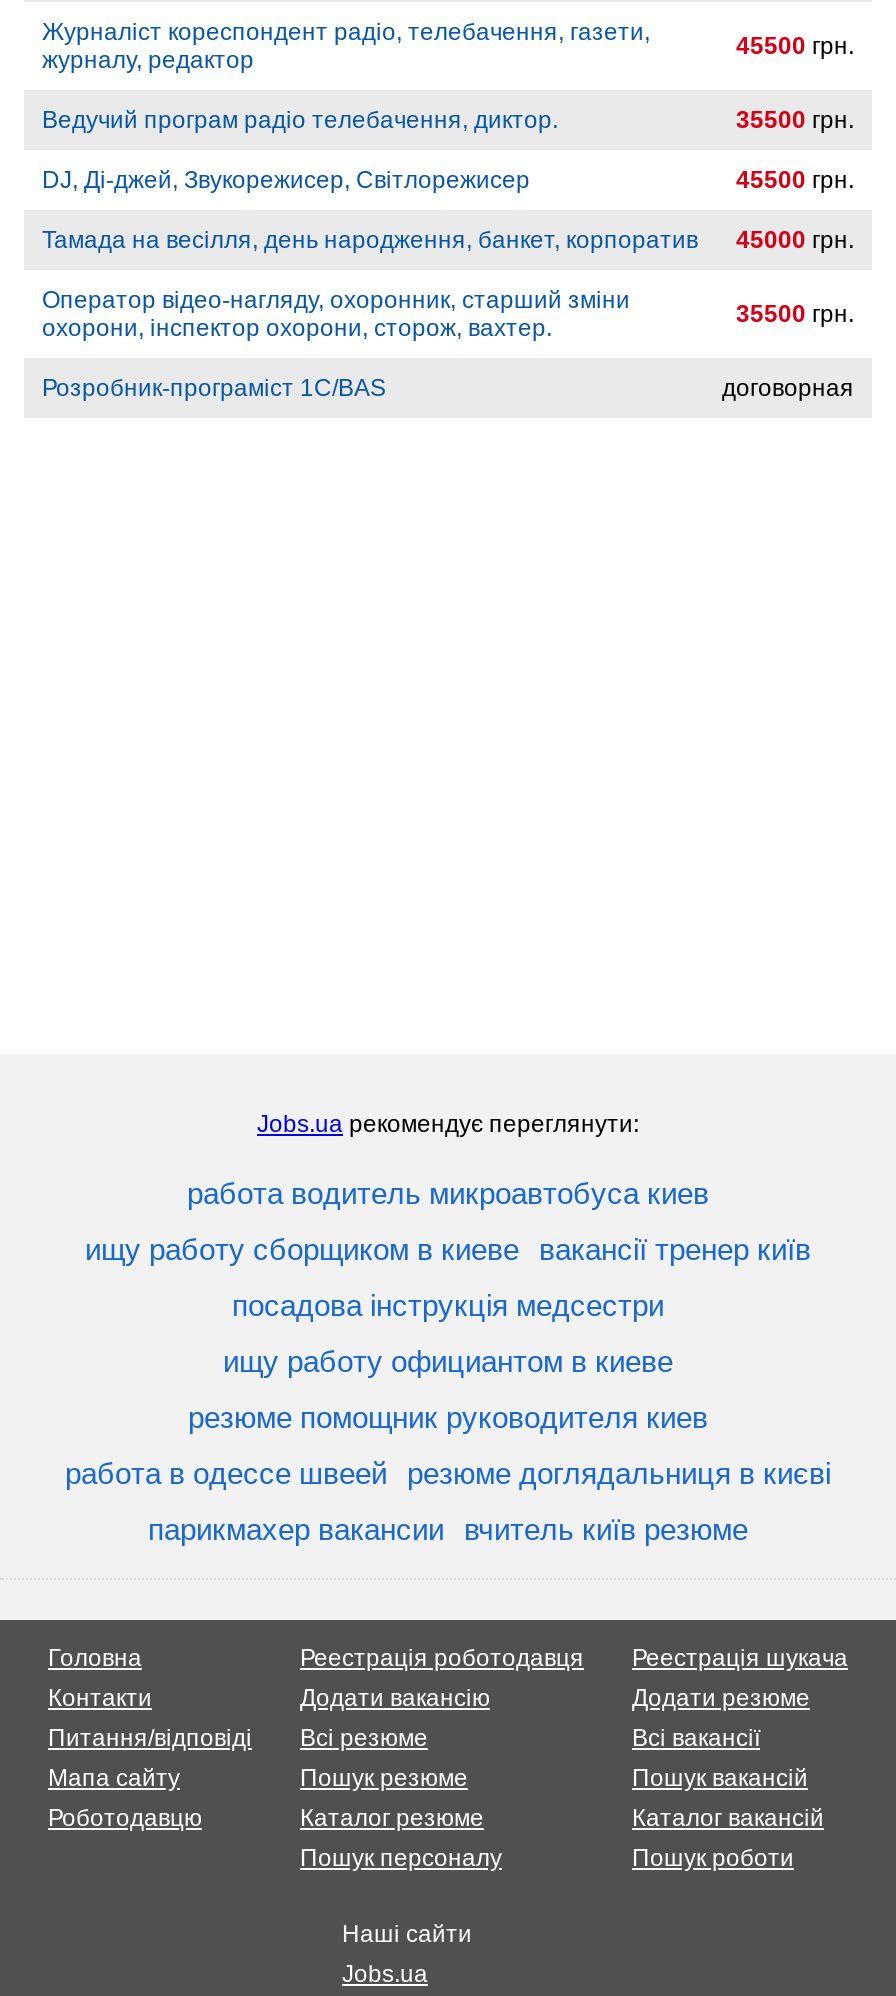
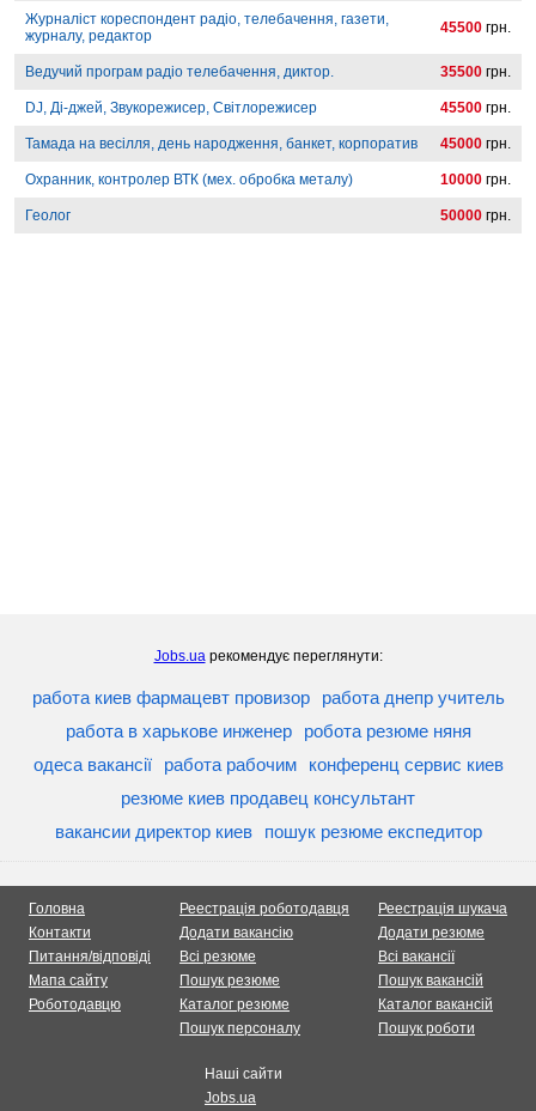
[42,287,854,343] Оператор відео-нагляду, охоронник, старший зміни | охорони, інспектор охорони, сторож, вахтер. | 35500 грн. -> [25,172,511,188] Охранник, контролер ВТК (мех. обробка металу) | 10000 грн.
[42,375,854,403] Розробник-програміст 1С/BAS | договорная -> [25,208,511,224] Геолог | 50000 грн.
[65,1177,831,1547] работа водитель микроавтобуса киев | ищу работу сборщиком в киеве вакансії тренер київ | посадова інструкція медсестри | ищу работу официантом в киеве | резюме помощник руководителя киев | работа в одессе швеей резюме доглядальниця в києві | парикмахер вакансии вчитель київ резюме -> [32,688,504,842] работа киев фармацевт провизор работа днепр учитель | работа в харькове инженер робота резюме няня | одеса вакансії работа рабочим конференц сервис киев | резюме киев продавец консультант | вакансии директор киев пошук резюме експедитор

